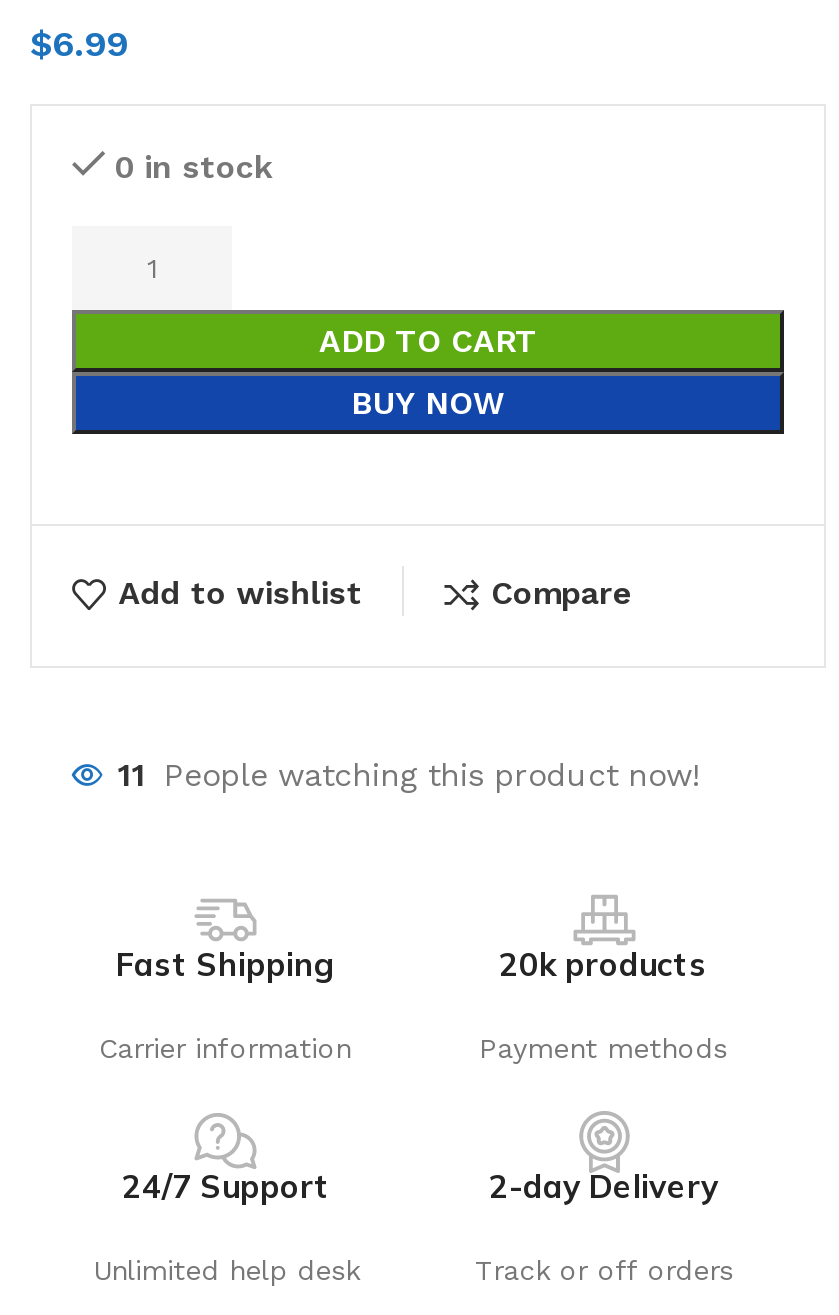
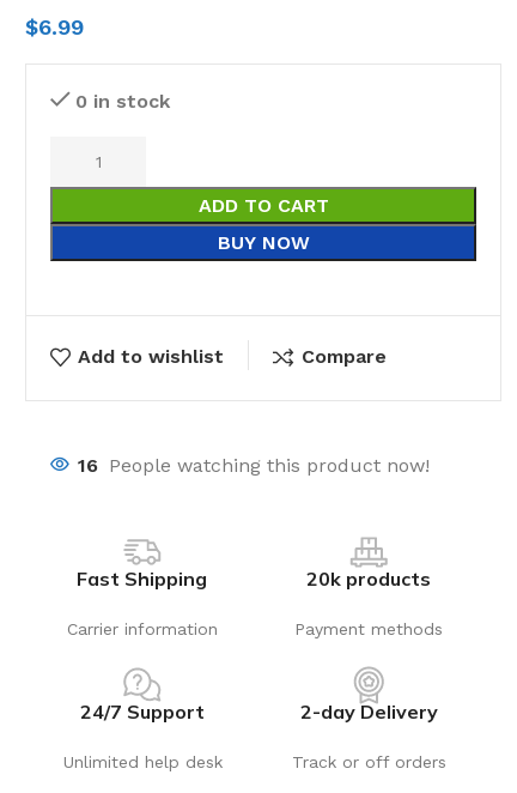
[118,756,700,794] 11 People watching this product now! -> [78,454,430,477] 16 People watching this product now!

